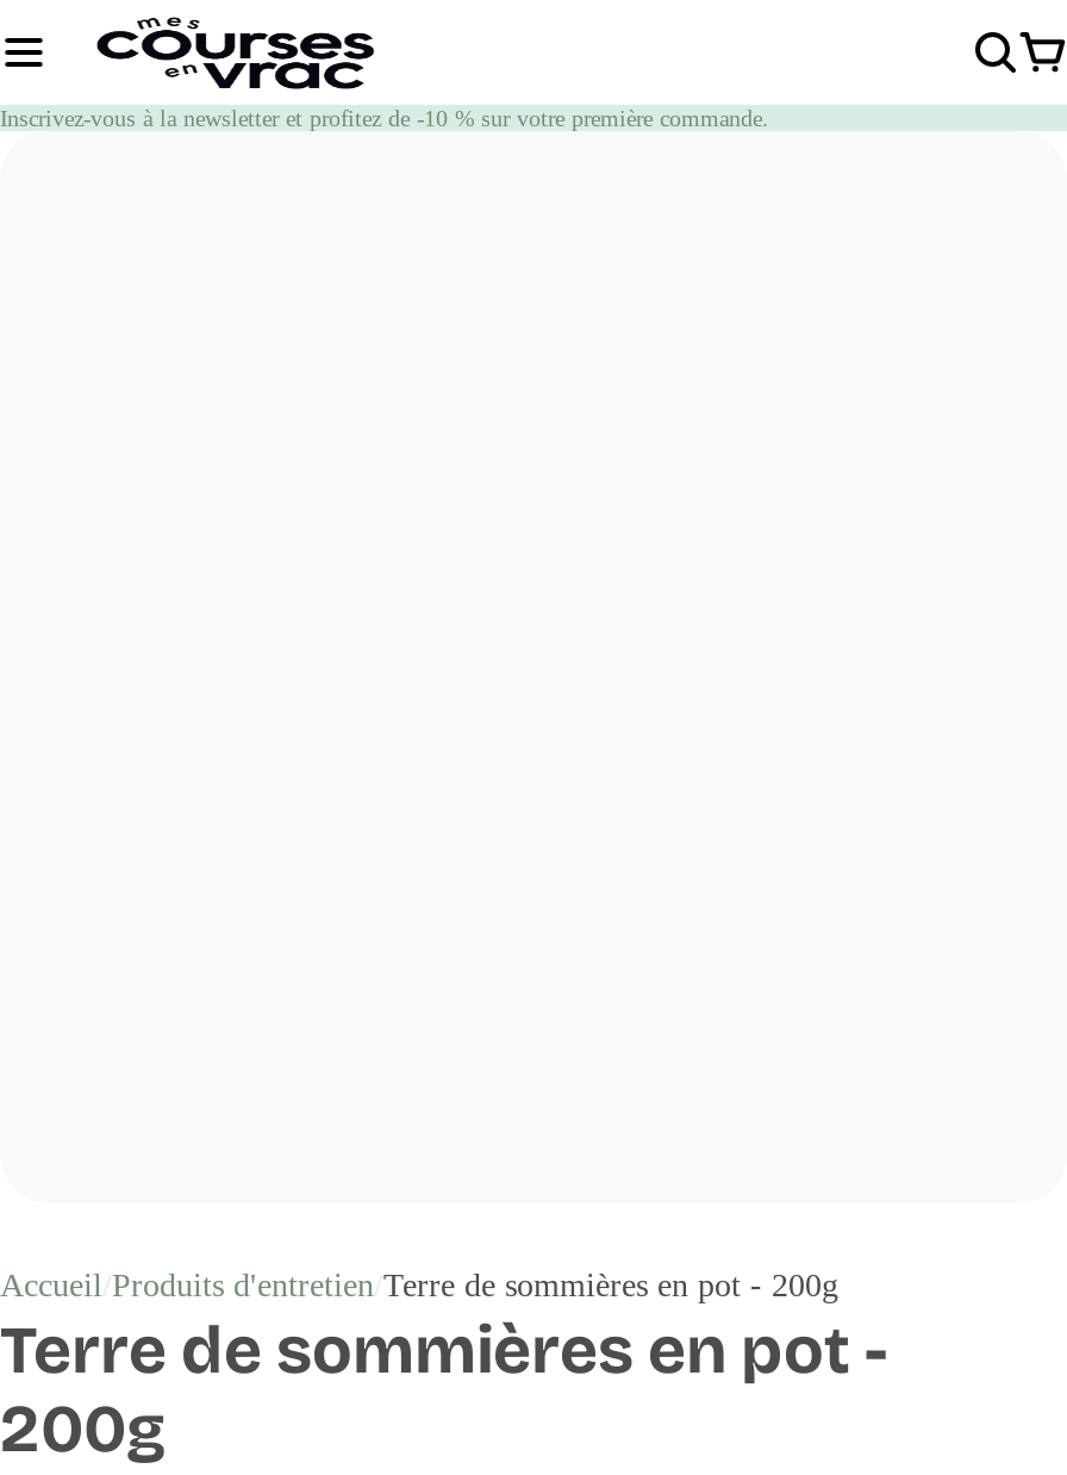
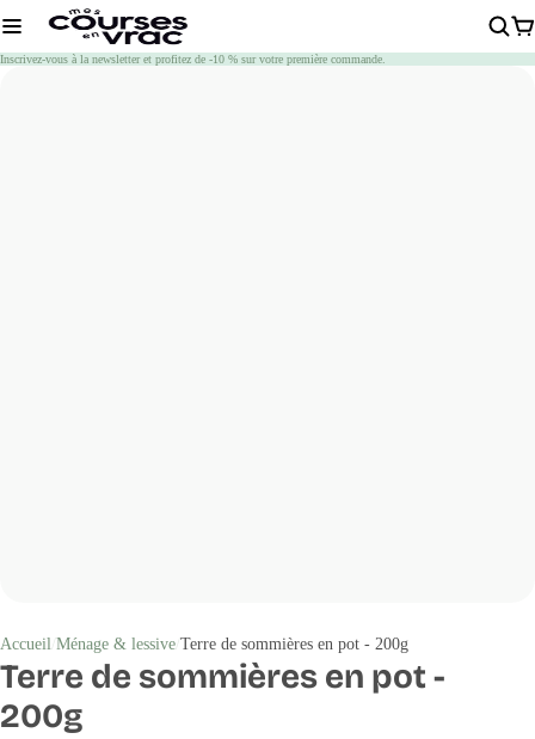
[0,1267,838,1302] Accueil Produits d'entretien Terre de sommières en pot - 200g -> [0,635,408,653] Accueil Ménage & lessive Terre de sommières en pot - 200g

